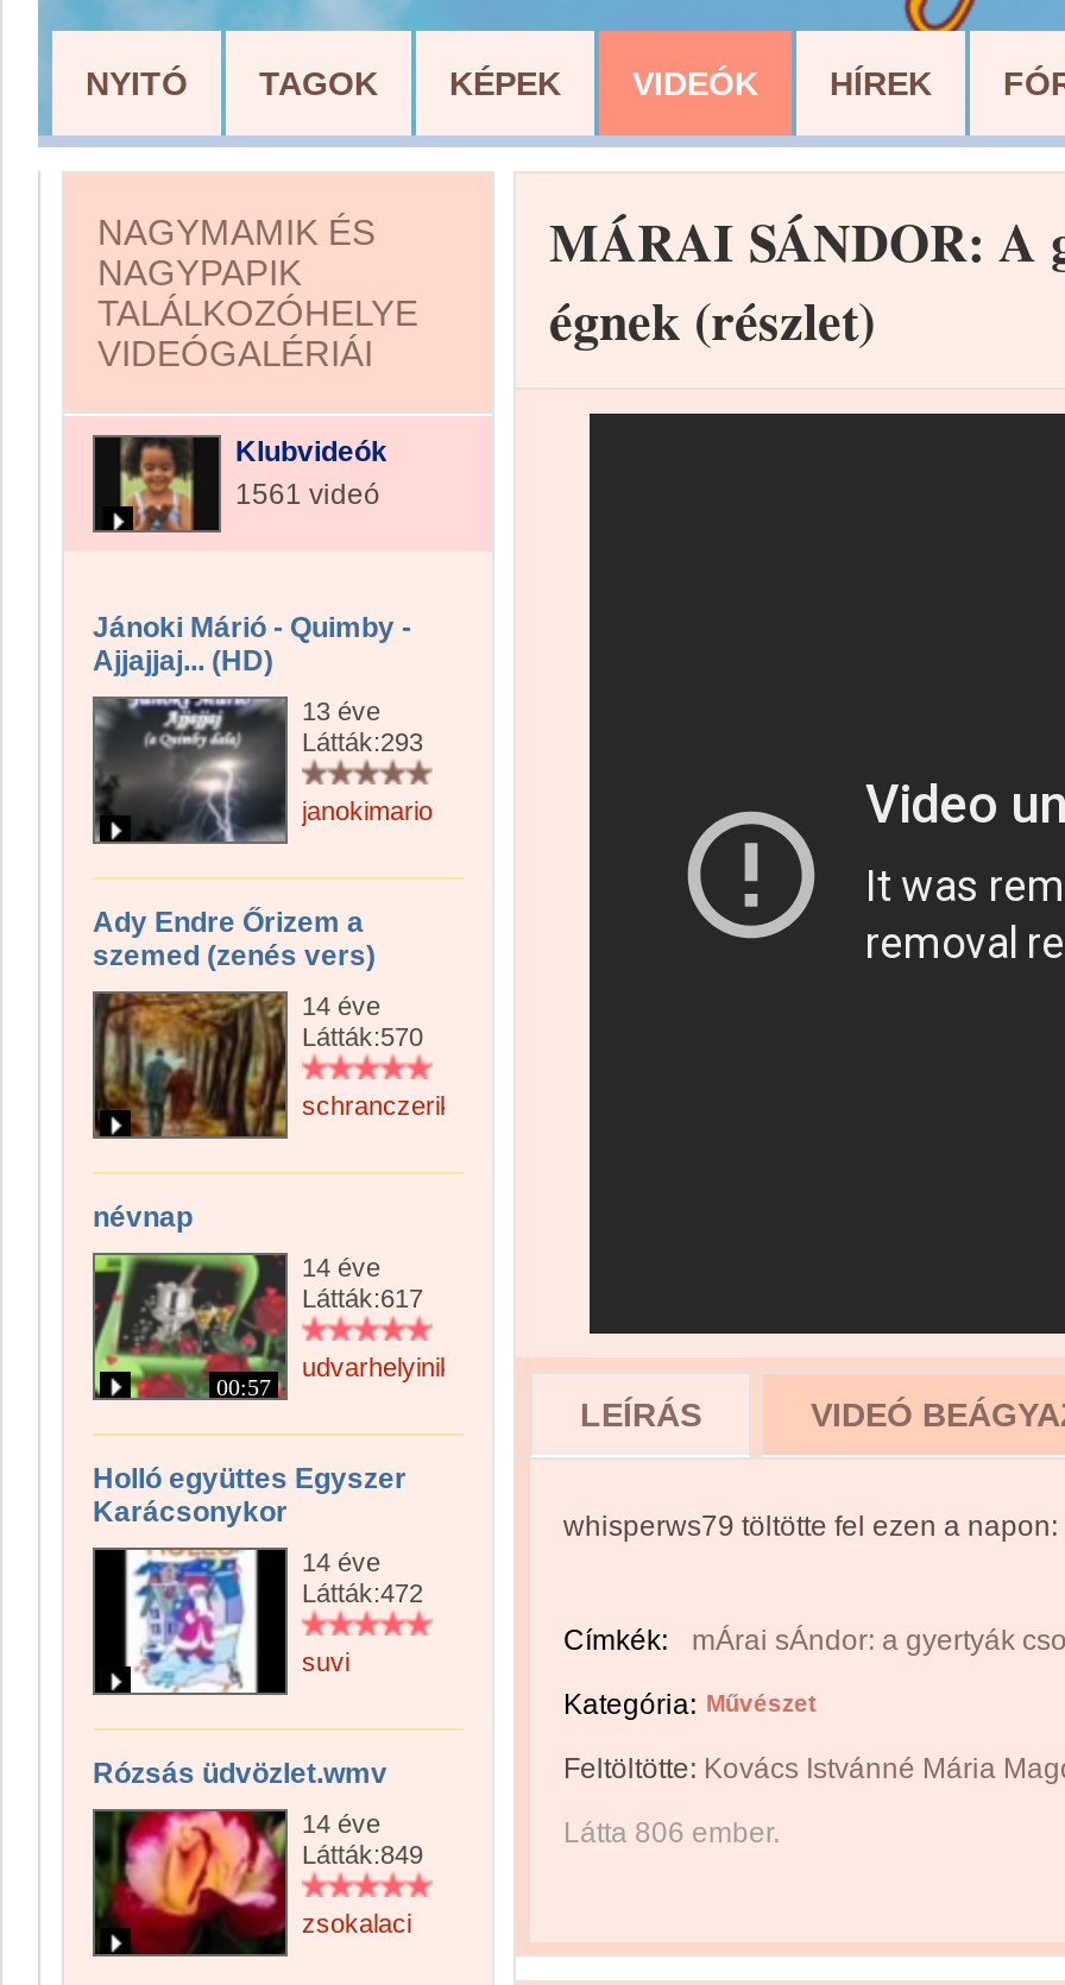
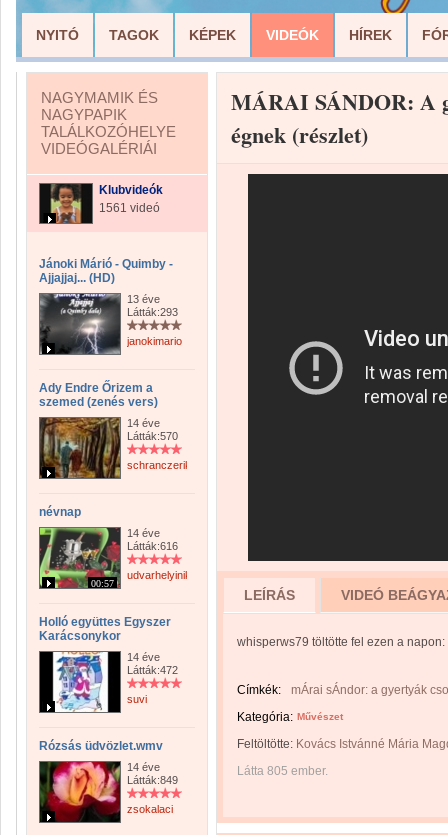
[302,1284,423,1312] Látták:617 -> [127,540,178,552] Látták:616
[563,1816,780,1849] Látta 806 ember. -> [237,764,328,778] Látta 805 ember.

